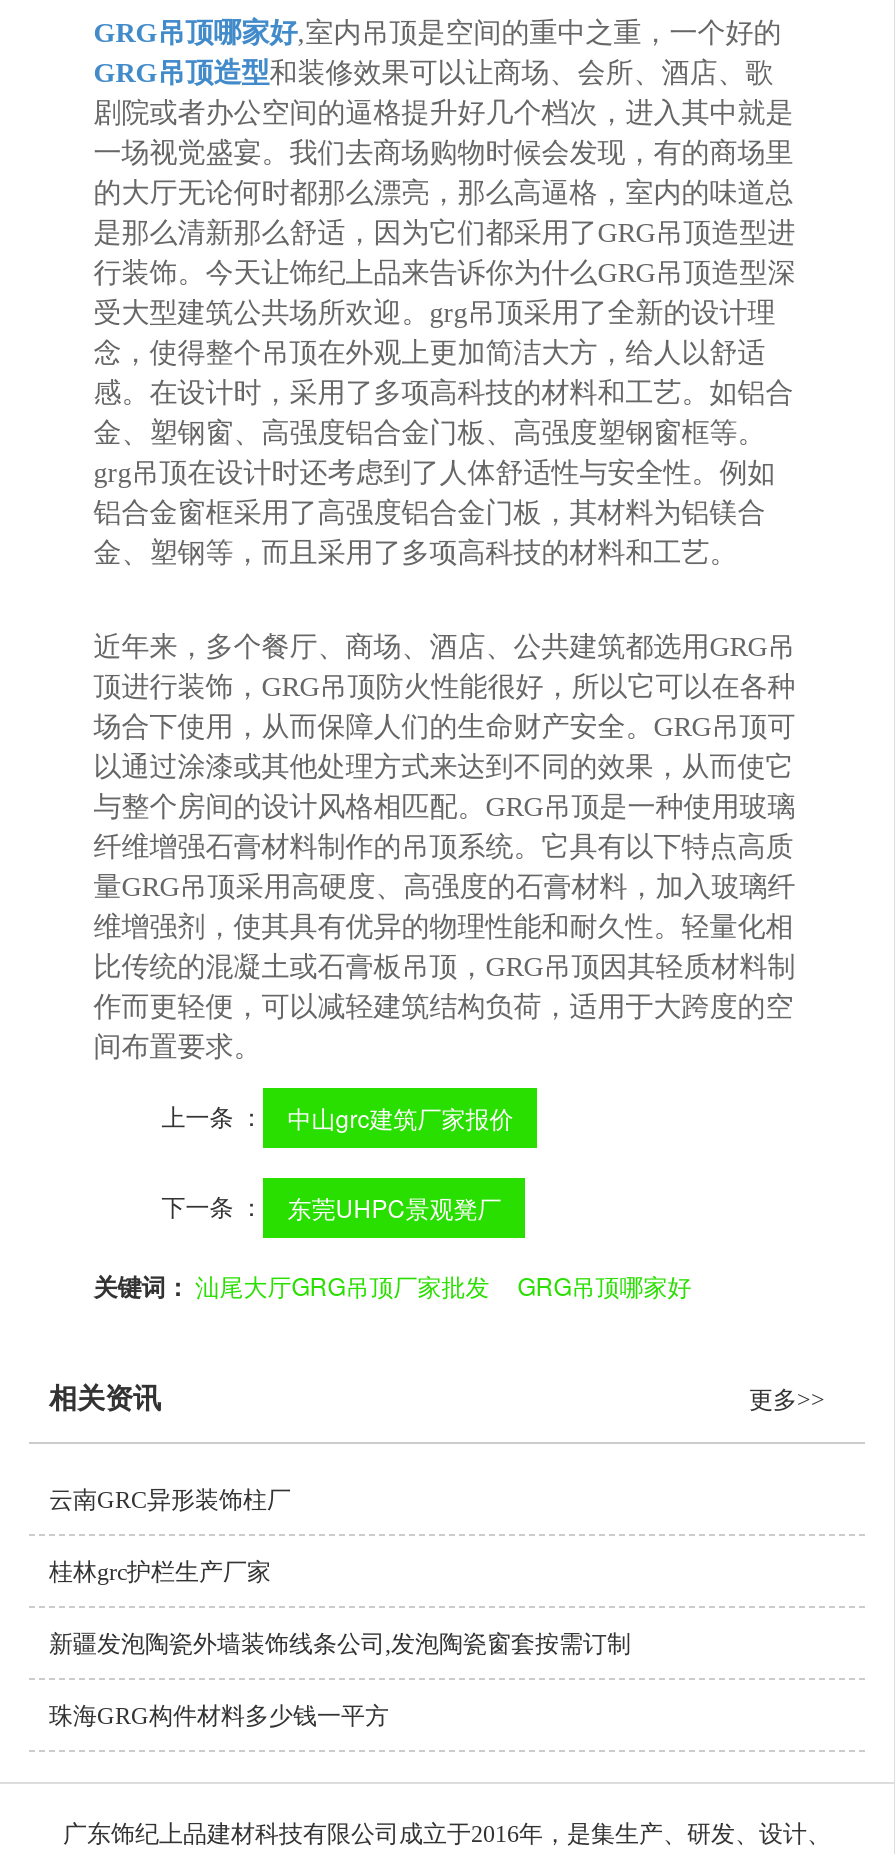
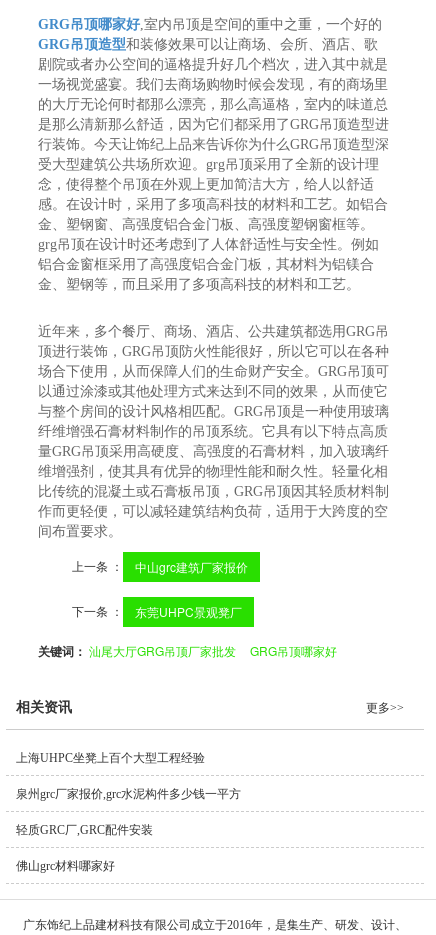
[49,1486,291,1514] 云南GRC异形装饰柱厂 -> [16,751,205,765] 上海UHPC坐凳上百个大型工程经验
[49,1558,271,1586] 桂林grc护栏生产厂家 -> [16,787,241,801] 泉州grc厂家报价,grc水泥构件多少钱一平方
[49,1630,631,1658] 新疆发泡陶瓷外墙装饰线条公司,发泡陶瓷窗套按需订制 -> [16,823,153,837] 轻质GRC厂,GRC配件安装
[49,1702,389,1730] 珠海GRG构件材料多少钱一平方 -> [16,859,115,873] 佛山grc材料哪家好

